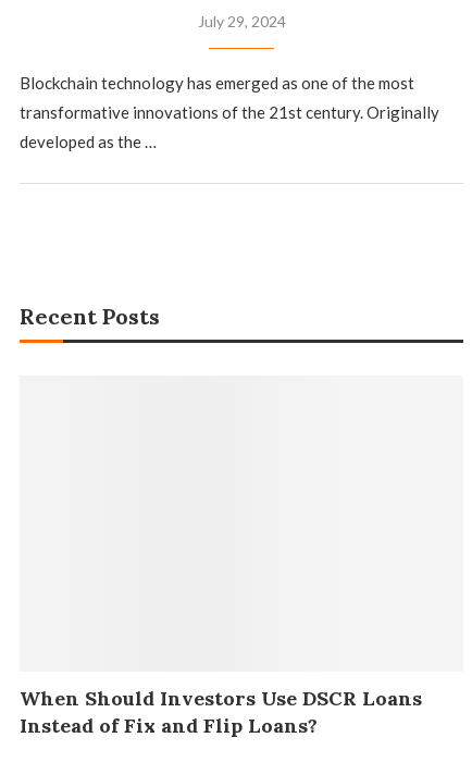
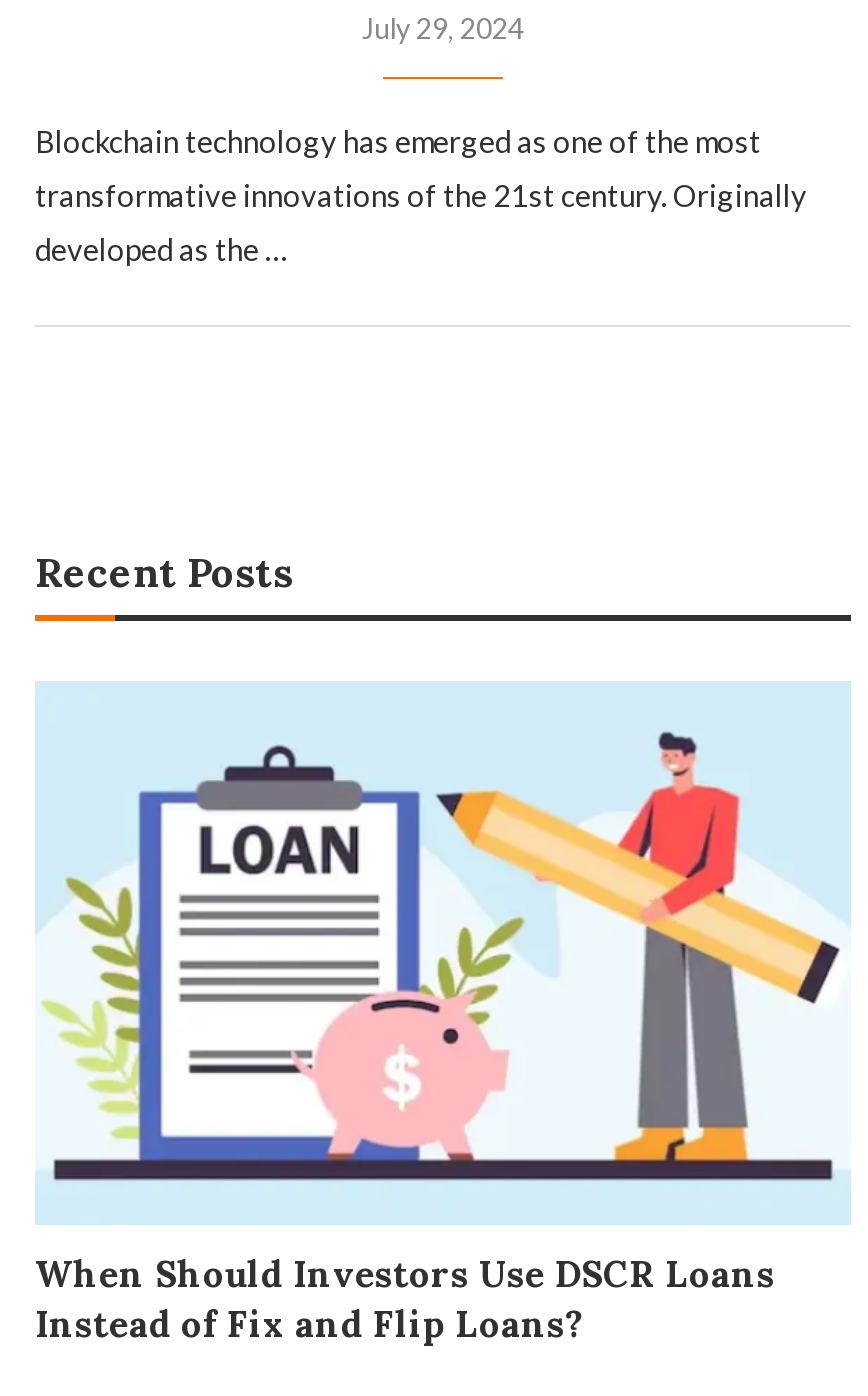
none -> [37,683,851,1225] [image]

